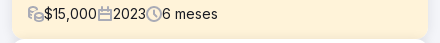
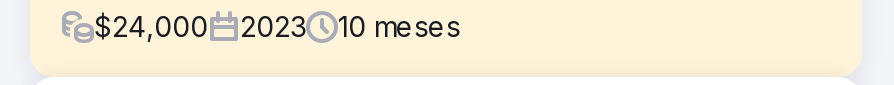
[44,5,97,22] $15,000 -> [94,9,208,43] $24,000
[162,5,218,22] 6 meses -> [338,9,460,43] 10 meses

